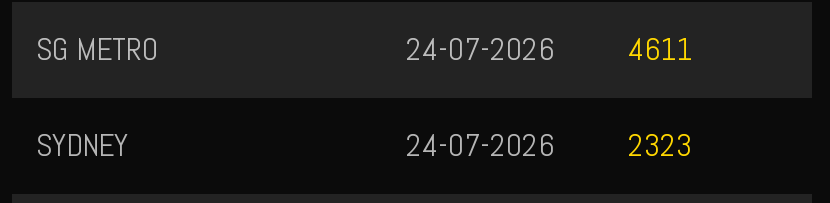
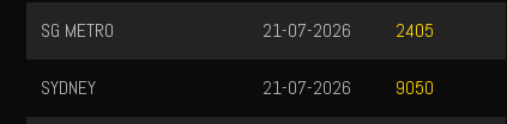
[406,28,554,68] 24-07-2026 -> [262,18,351,41] 21-07-2026
[628,29,692,69] 4611 -> [396,18,434,42] 2405
[406,124,554,164] 24-07-2026 -> [262,75,351,99] 21-07-2026
[628,125,692,165] 2323 -> [396,75,434,99] 9050

